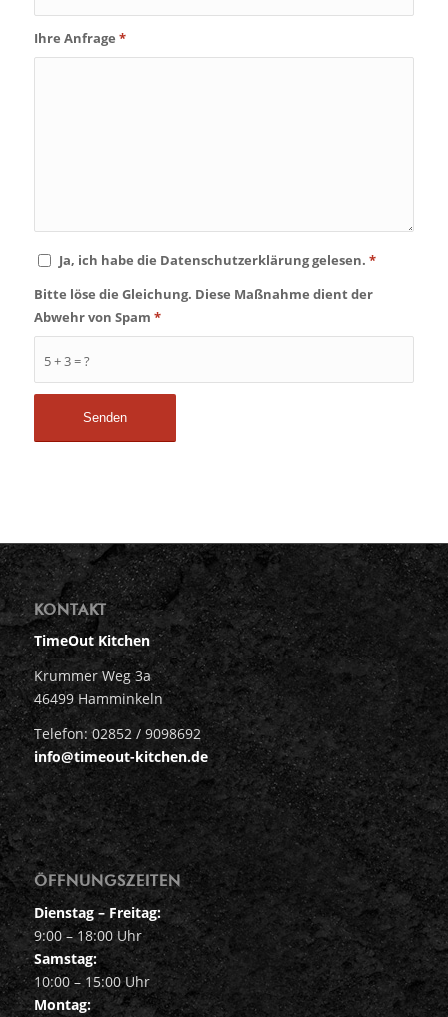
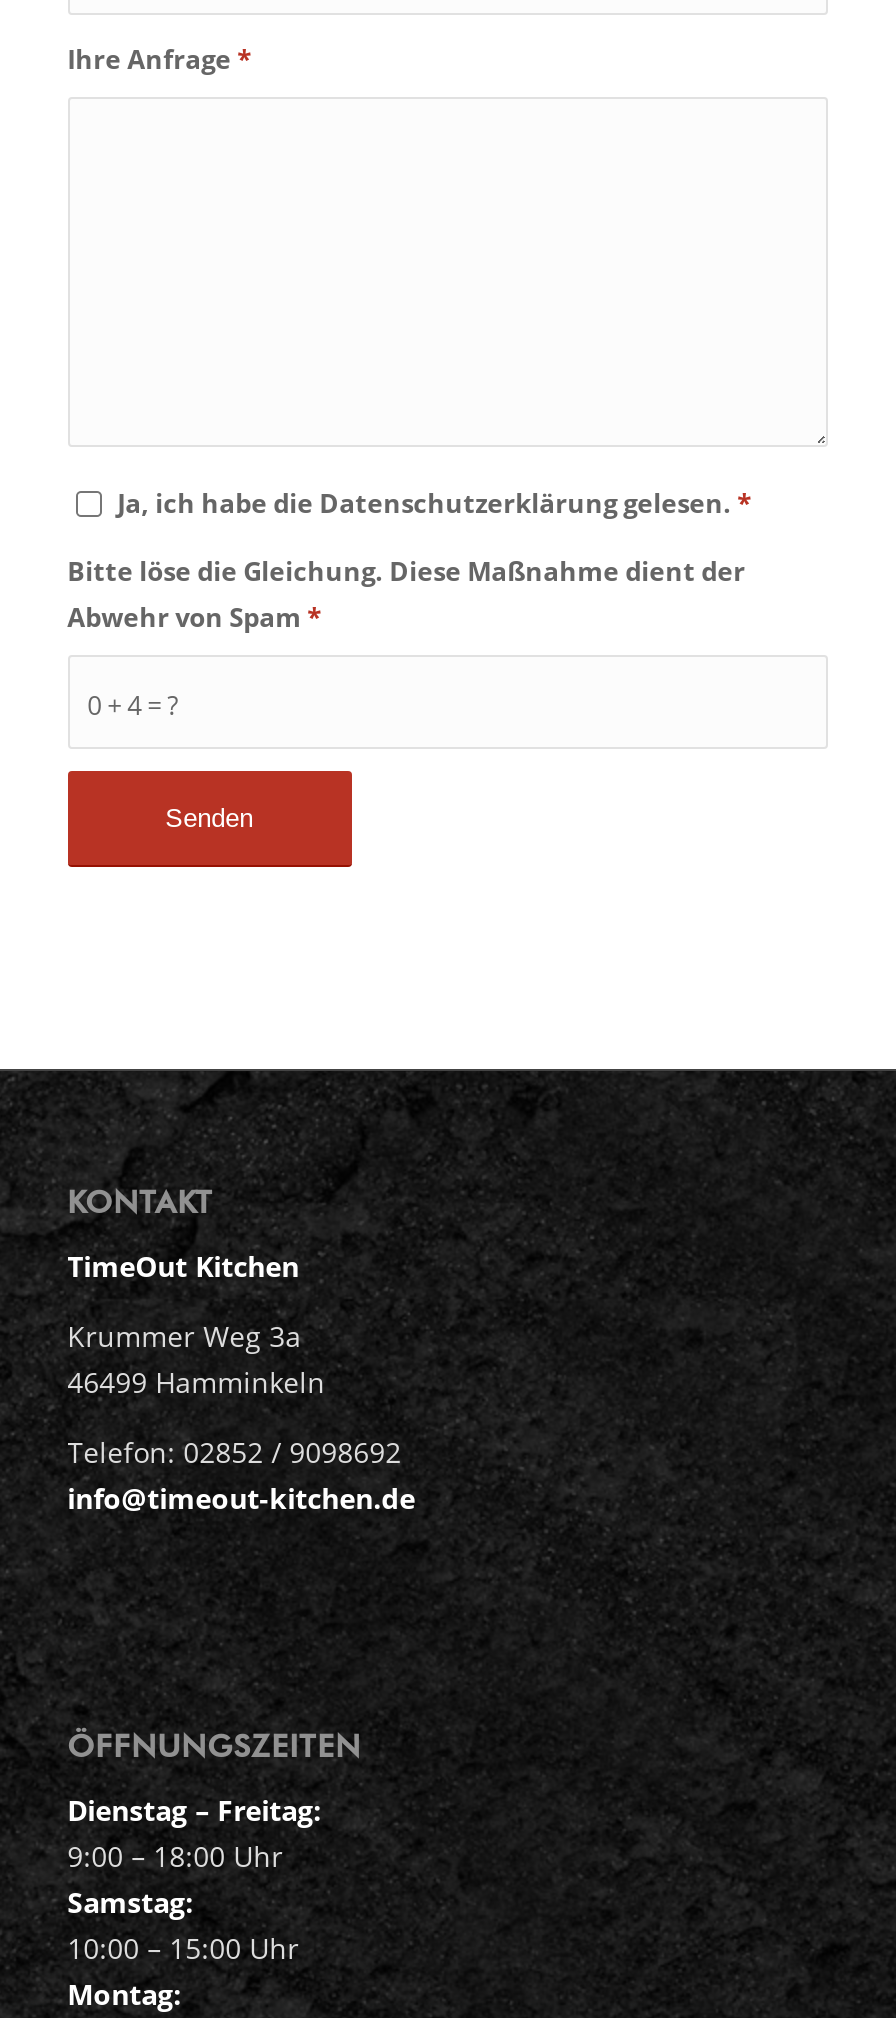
[44,351,90,369] 5 + 3 = ? -> [87,687,179,723] 0 + 4 = ?

